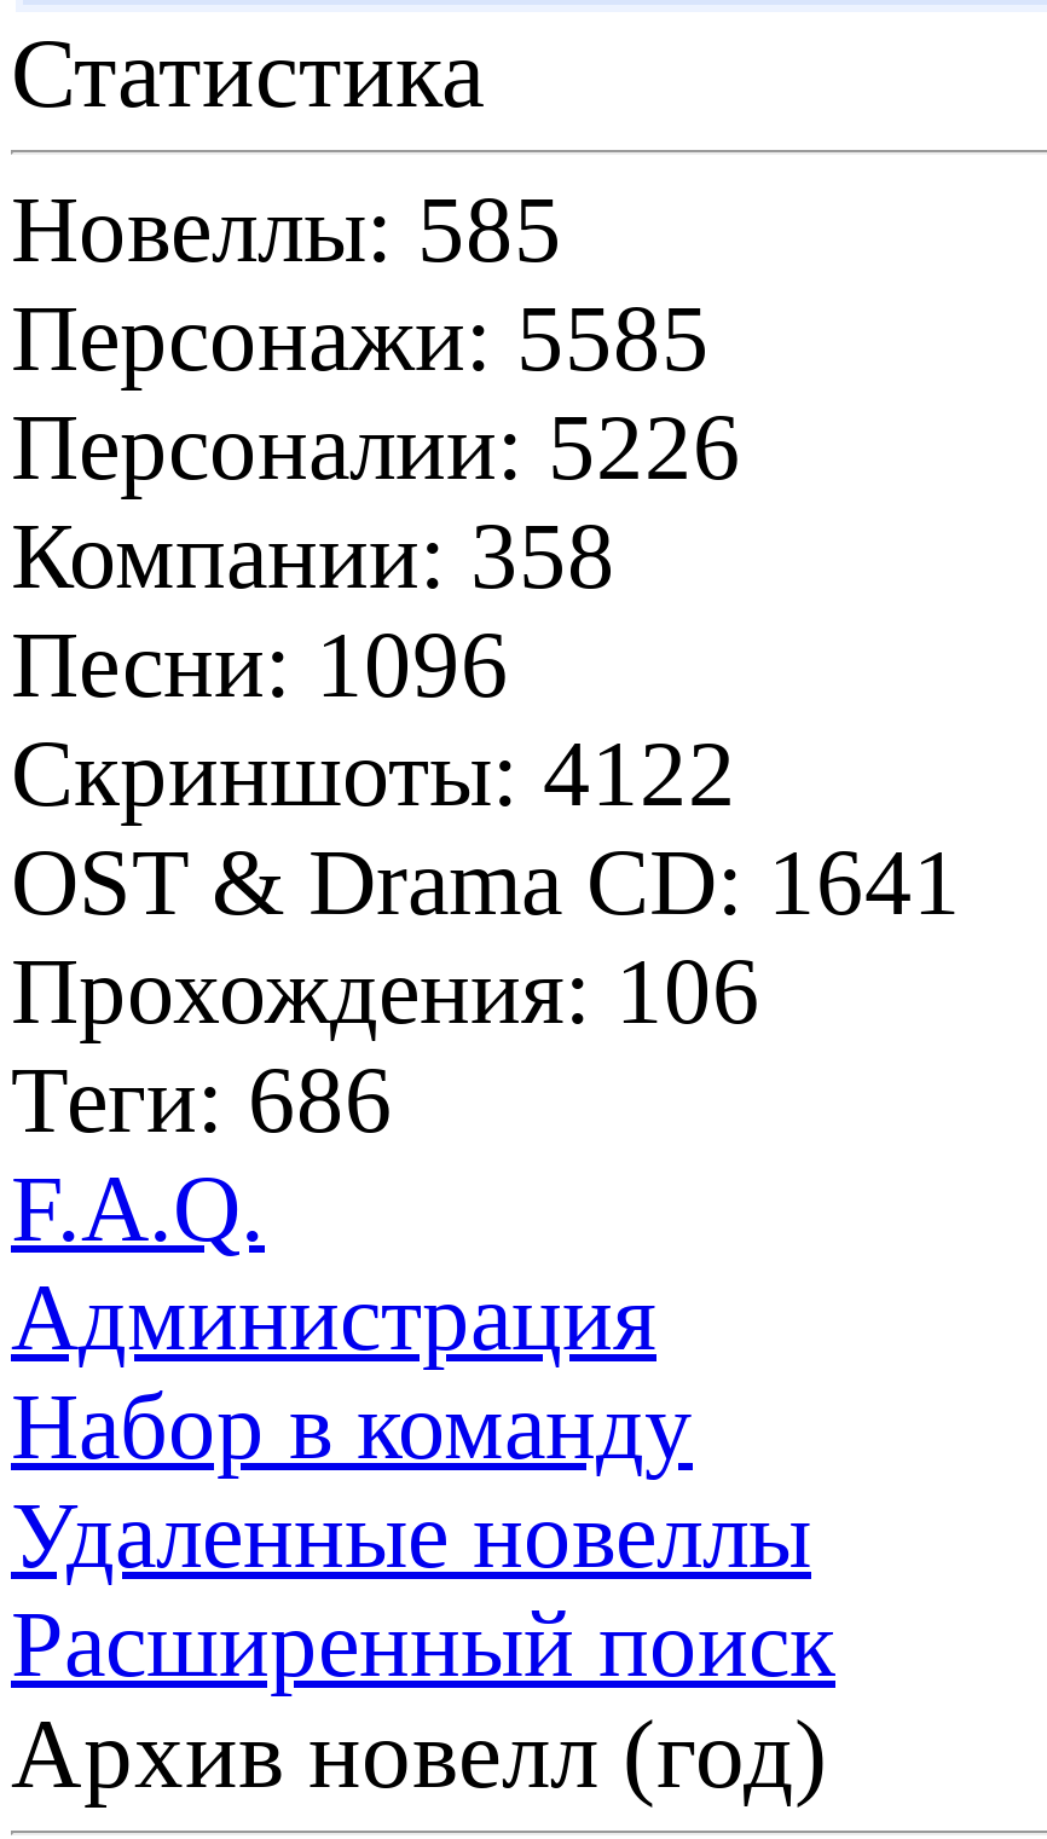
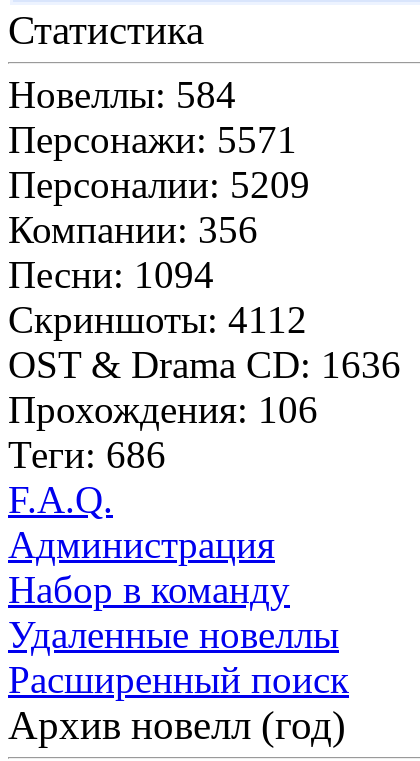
[11,176,562,280] Новеллы: 585 -> [8,73,236,116] Новеллы: 584
[11,285,710,389] Персонажи: 5585 -> [8,118,297,161] Персонажи: 5571
[11,394,741,498] Персоналии: 5226 -> [8,163,310,206] Персоналии: 5209
[11,503,615,607] Компании: 358 -> [8,208,258,251] Компании: 356
[11,612,509,716] Песни: 1096 -> [8,253,214,296] Песни: 1094
[11,720,736,824] Скриншоты: 4122 -> [8,298,307,341] Скриншоты: 4112
[11,829,961,933] OST & Drama CD: 1641 -> [8,343,401,386] OST & Drama CD: 1636

